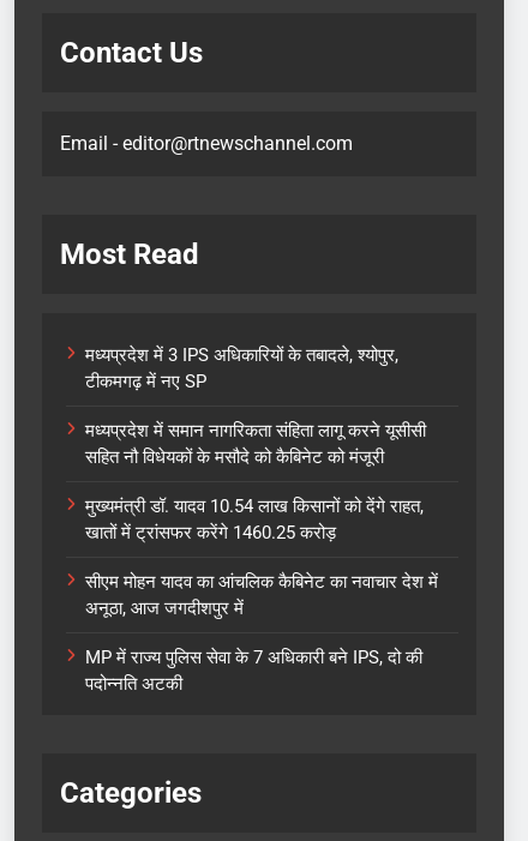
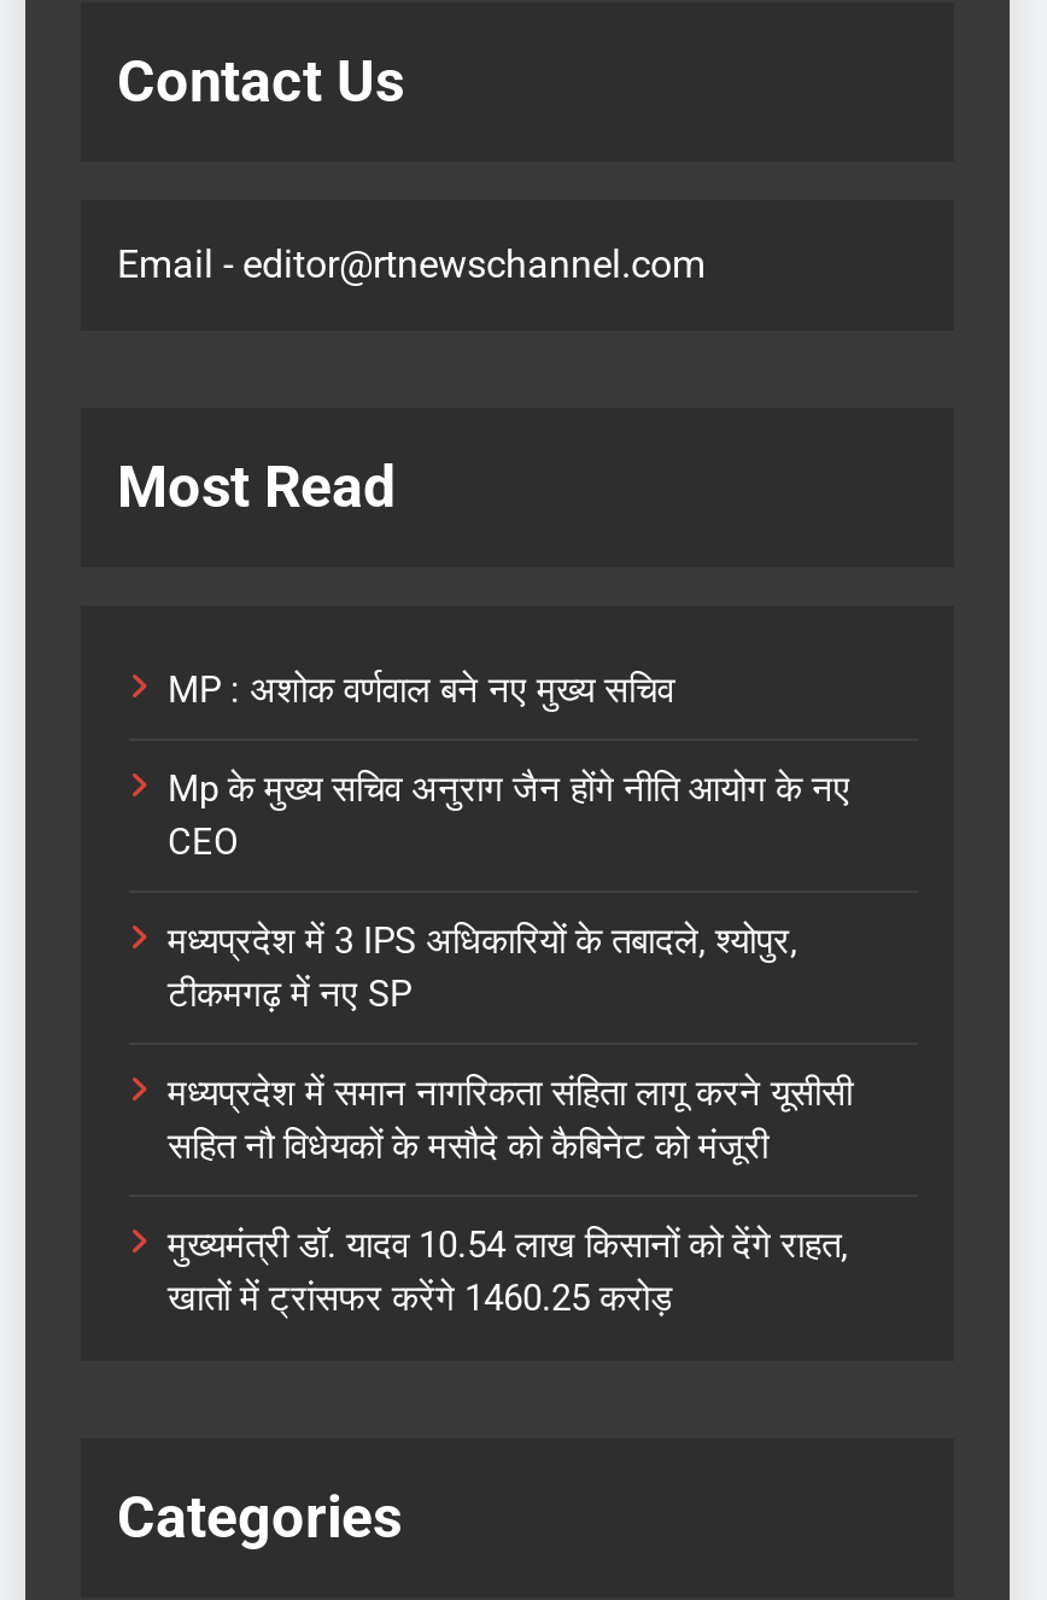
none -> [168,669,850,864] MP : अशोक वर्णवाल बने नए मुख्य सचिव | Mp के मुख्य सचिव अनुराग जैन होंगे नीति आयोग के नए | CEO
moved [85,345,426,544] -> [168,920,853,1321]: मध्यप्रदेश में 3 IPS अधिकारियों के तबादले, श्योपुर, | टीकमगढ़ में नए SP | मध्यप्रदेश में समान नागरिकता संहिता लागू करने यूसीसी | सहित नौ विधेयकों के मसौदे को कैबिनेट को मंजूरी | मुख्यमंत्री डॉ. यादव 10.54 लाख किसानों को देंगे राहत, | खातों में ट्रांसफर करेंगे 1460.25 करोड़
[85,571,438,695] सीएम मोहन यादव का आंचलिक कैबिनेट का नवाचार देश में | अनूठा, आज जगदीशपुर में | MP में राज्य पुलिस सेवा के 7 अधिकारी बने IPS, दो की | पदोन्नति अटकी -> none

